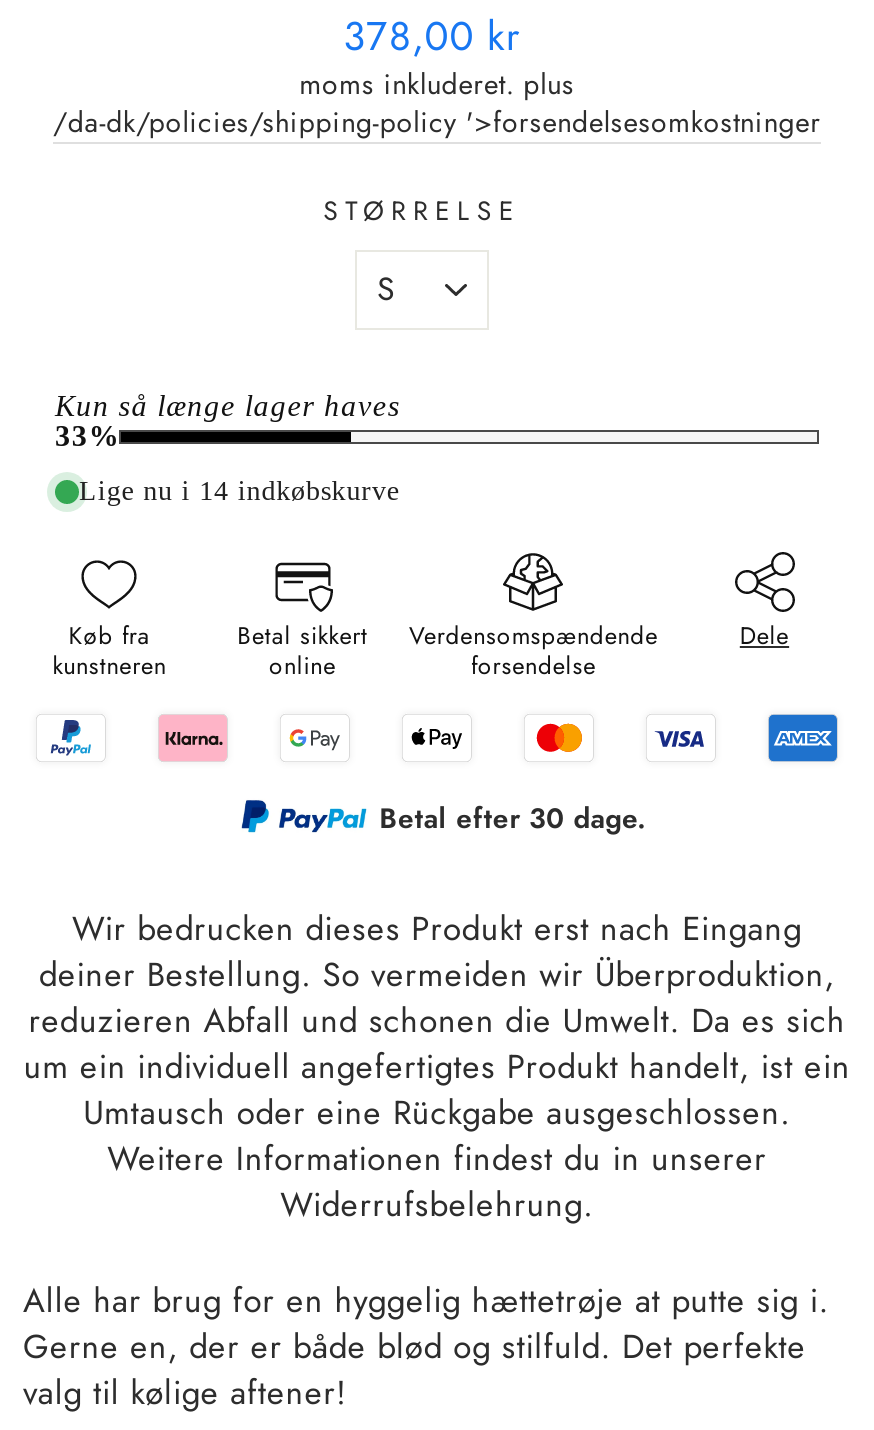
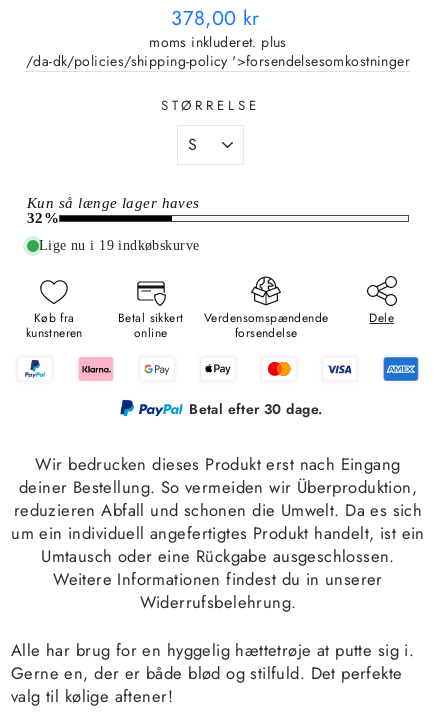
[55,421,119,453] 33% -> [27,210,59,226] 32%
[79,477,400,507] Lige nu i 14 indkøbskurve -> [39,238,199,253] Lige nu i 19 indkøbskurve

